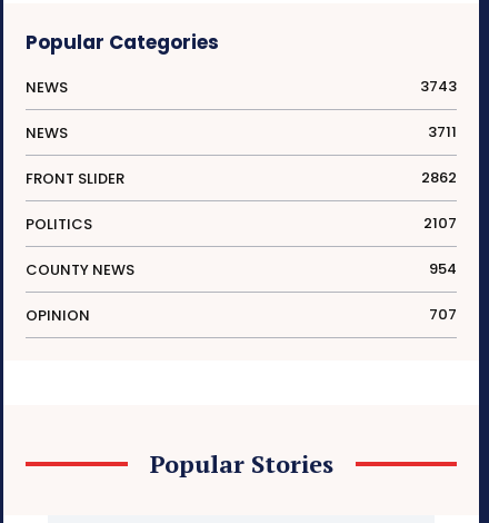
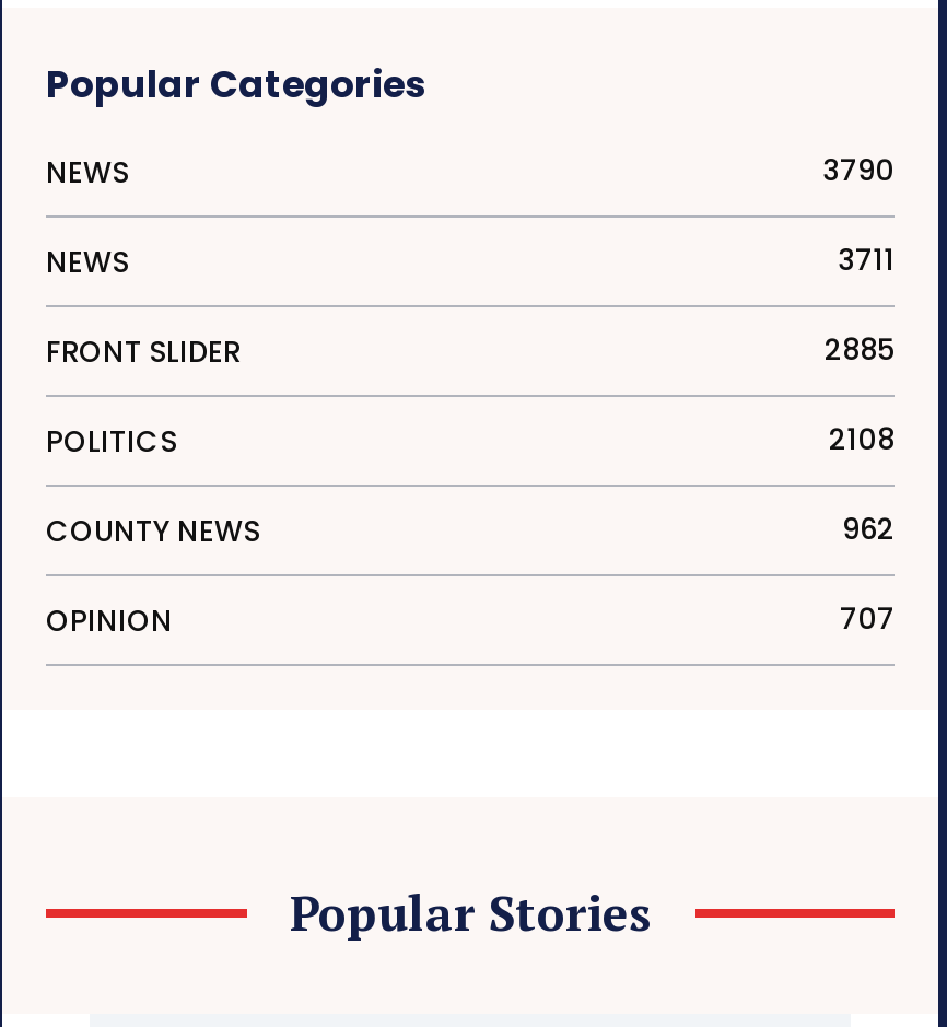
[420,76,457,97] 3743 -> [822,150,895,191] 3790
[421,167,457,189] 2862 -> [825,329,895,371] 2885
[423,213,457,234] 2107 -> [829,419,895,460] 2108
[429,259,457,280] 954 -> [842,508,895,550] 962

